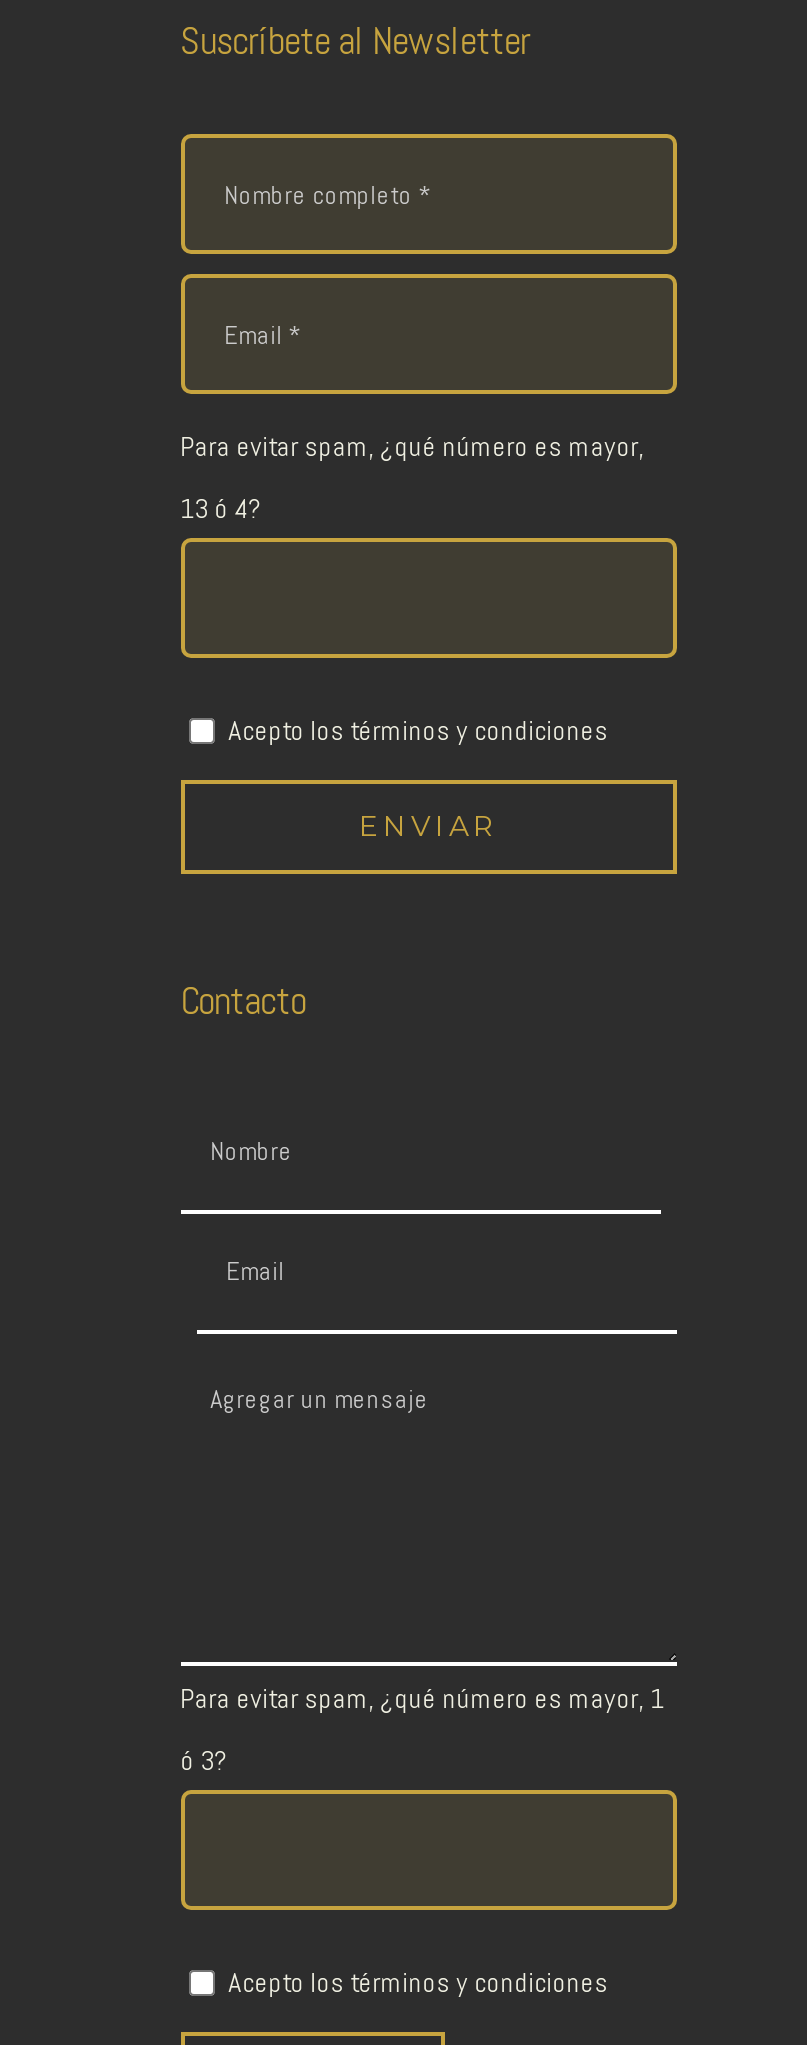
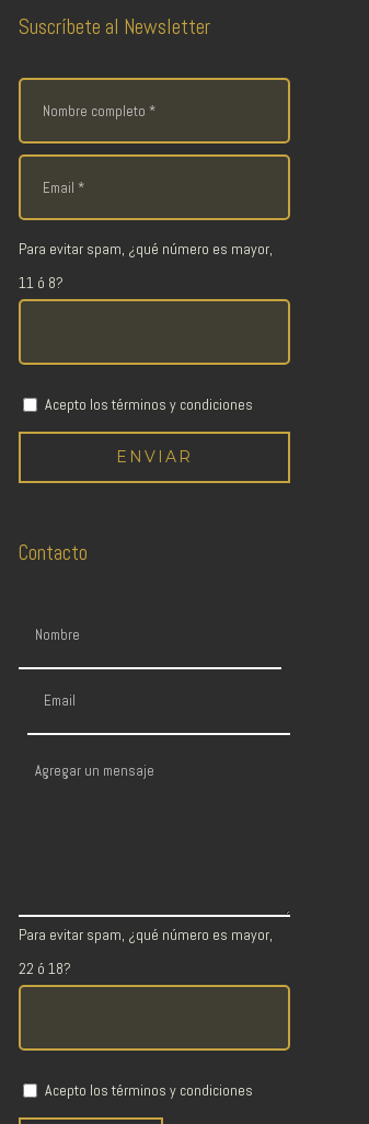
[180,490,262,526] 13 ó 4? -> [18,273,63,293] 11 ó 8?
[180,1680,664,1716] Para evitar spam, ¿qué número es mayor, 1 -> [18,925,272,944] Para evitar spam, ¿qué número es mayor,
[180,1742,228,1778] ó 3? -> [18,958,71,978] 22 ó 18?

